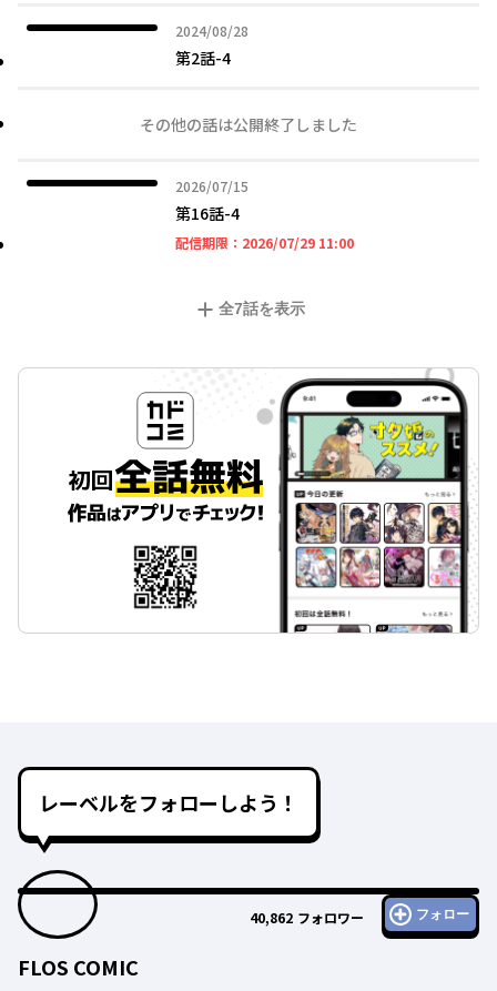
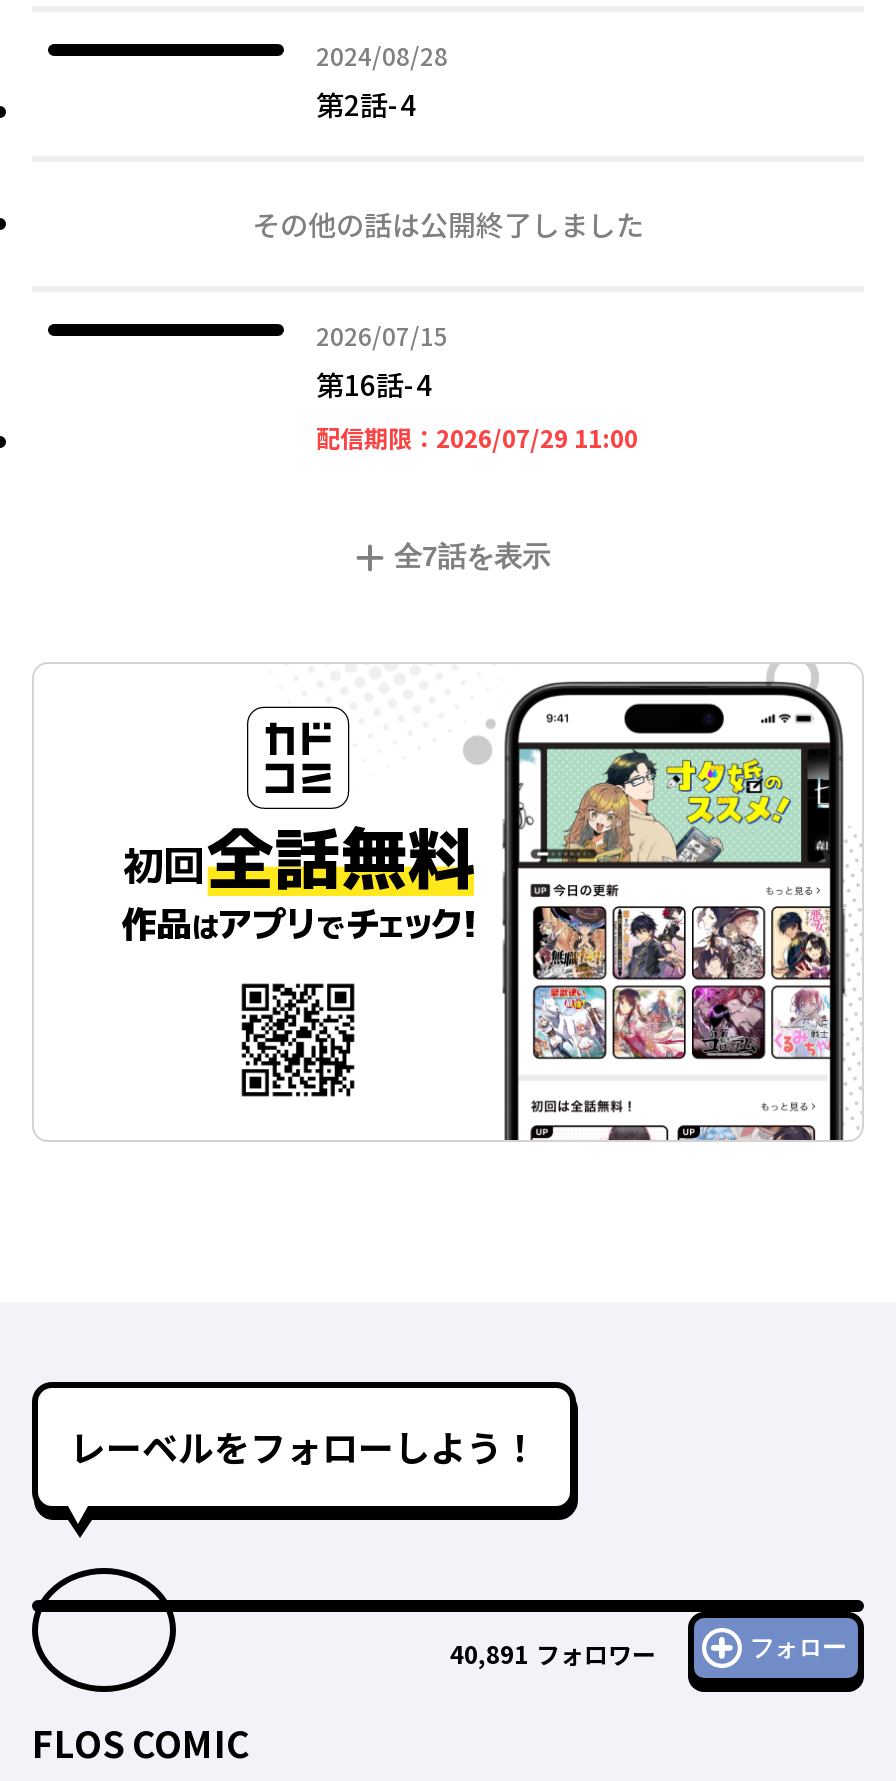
[250,907,364,926] 40,862 フォロワー -> [450,1635,656,1669] 40,891 フォロワー

